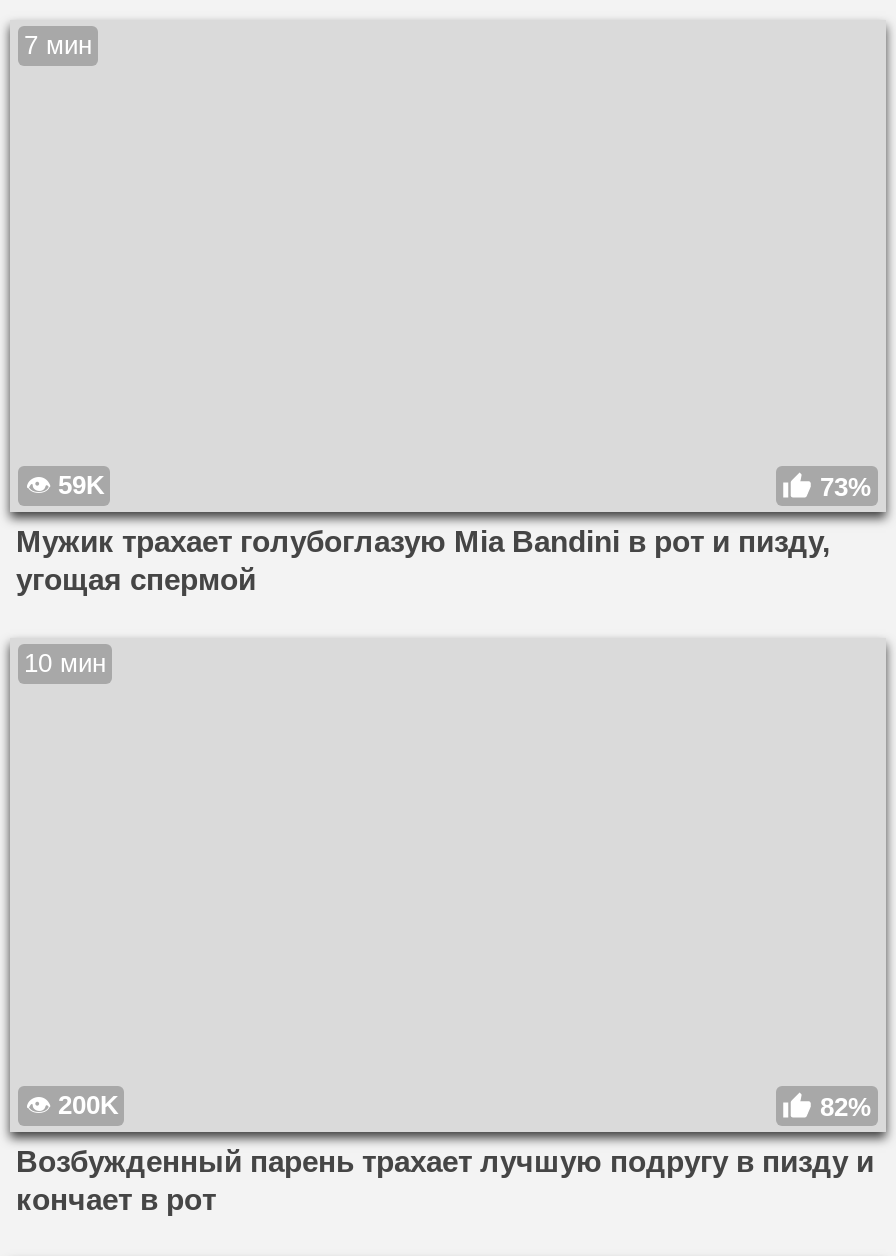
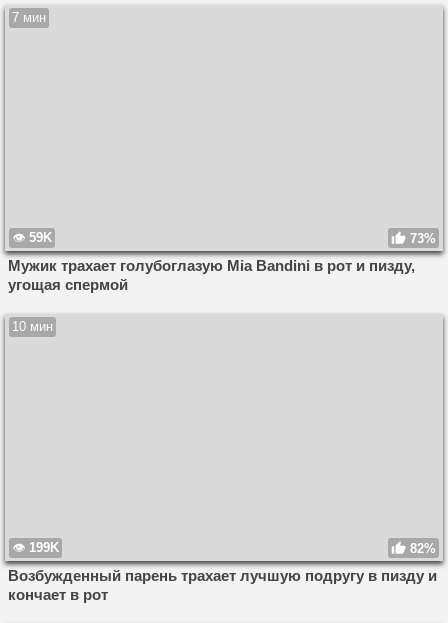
[58,1089,118,1119] 200K -> [29,540,59,555] 199K

